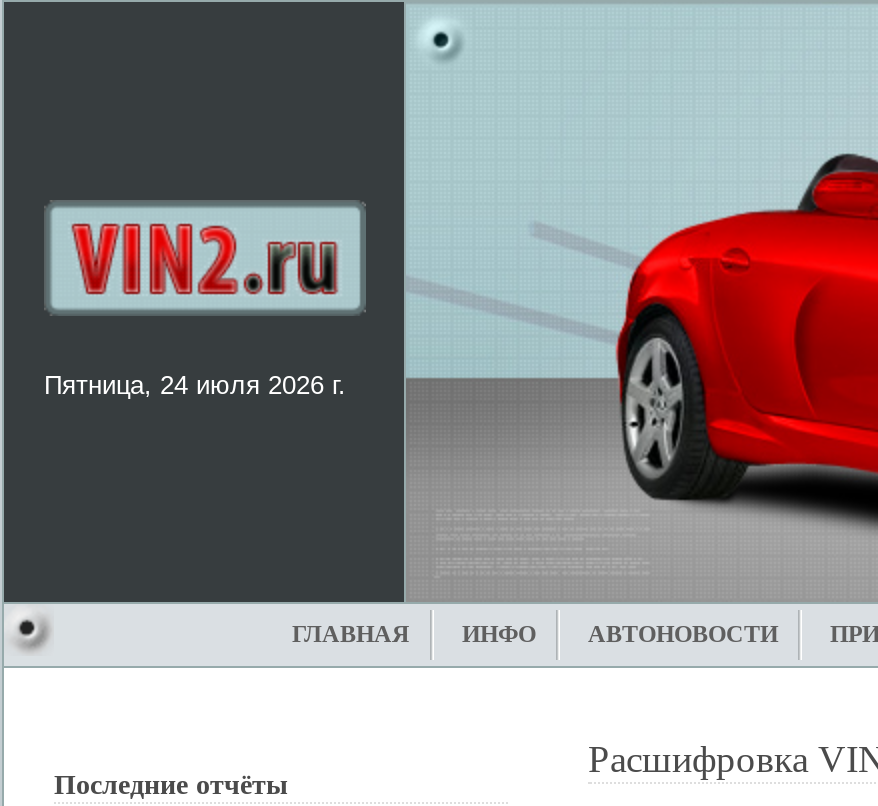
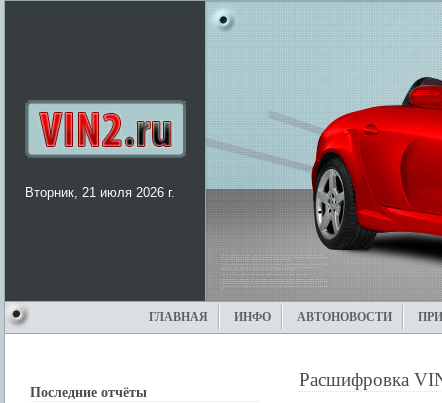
[44,370,346,400] Пятница, 24 июля 2026 г. -> [25,185,175,200] Вторник, 21 июля 2026 г.

